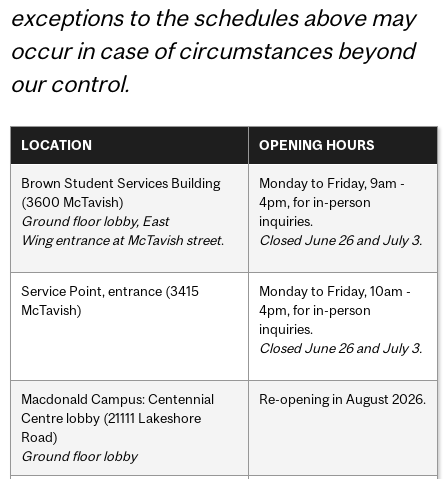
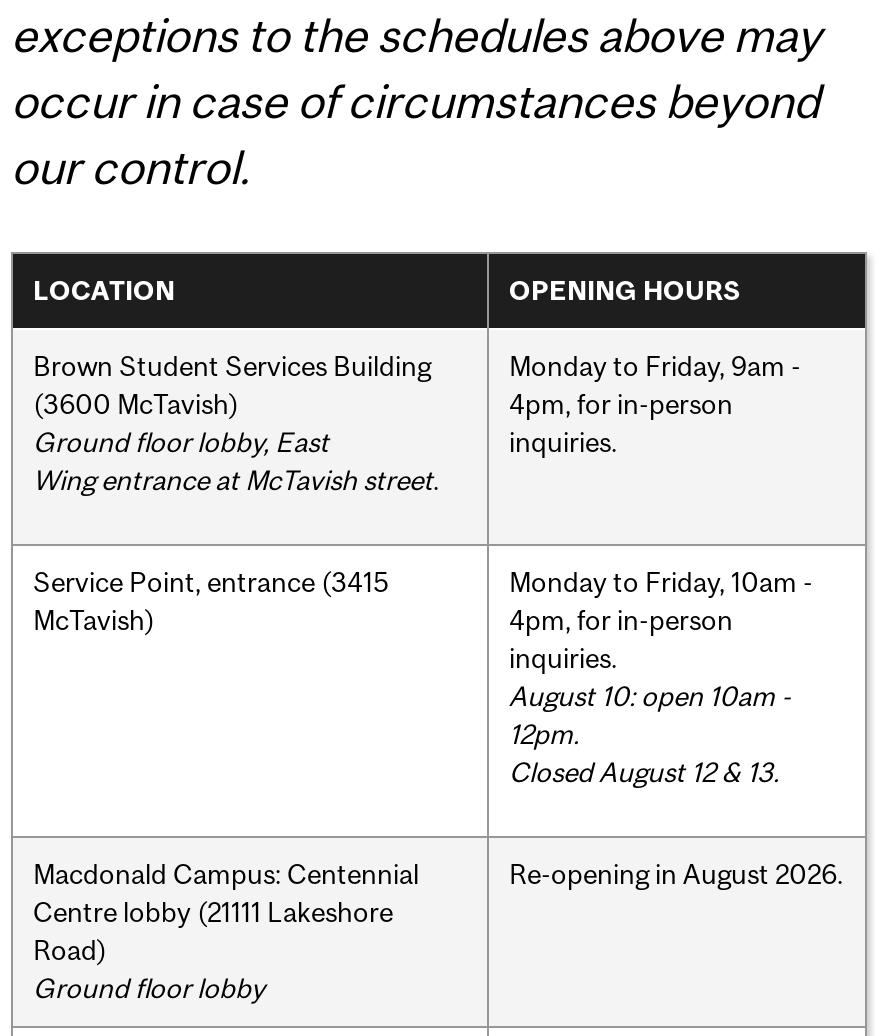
[259,232,422,248] Closed June 26 and July 3. -> none
[259,340,422,356] Closed June 26 and July 3. -> [509,679,791,787] August 10: open 10am - | 12pm. | Closed August 12 & 13.

